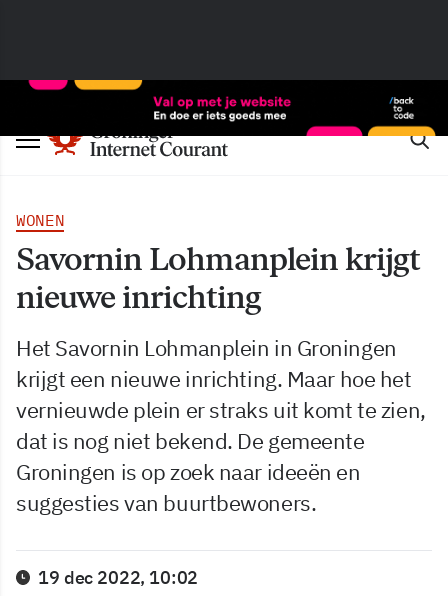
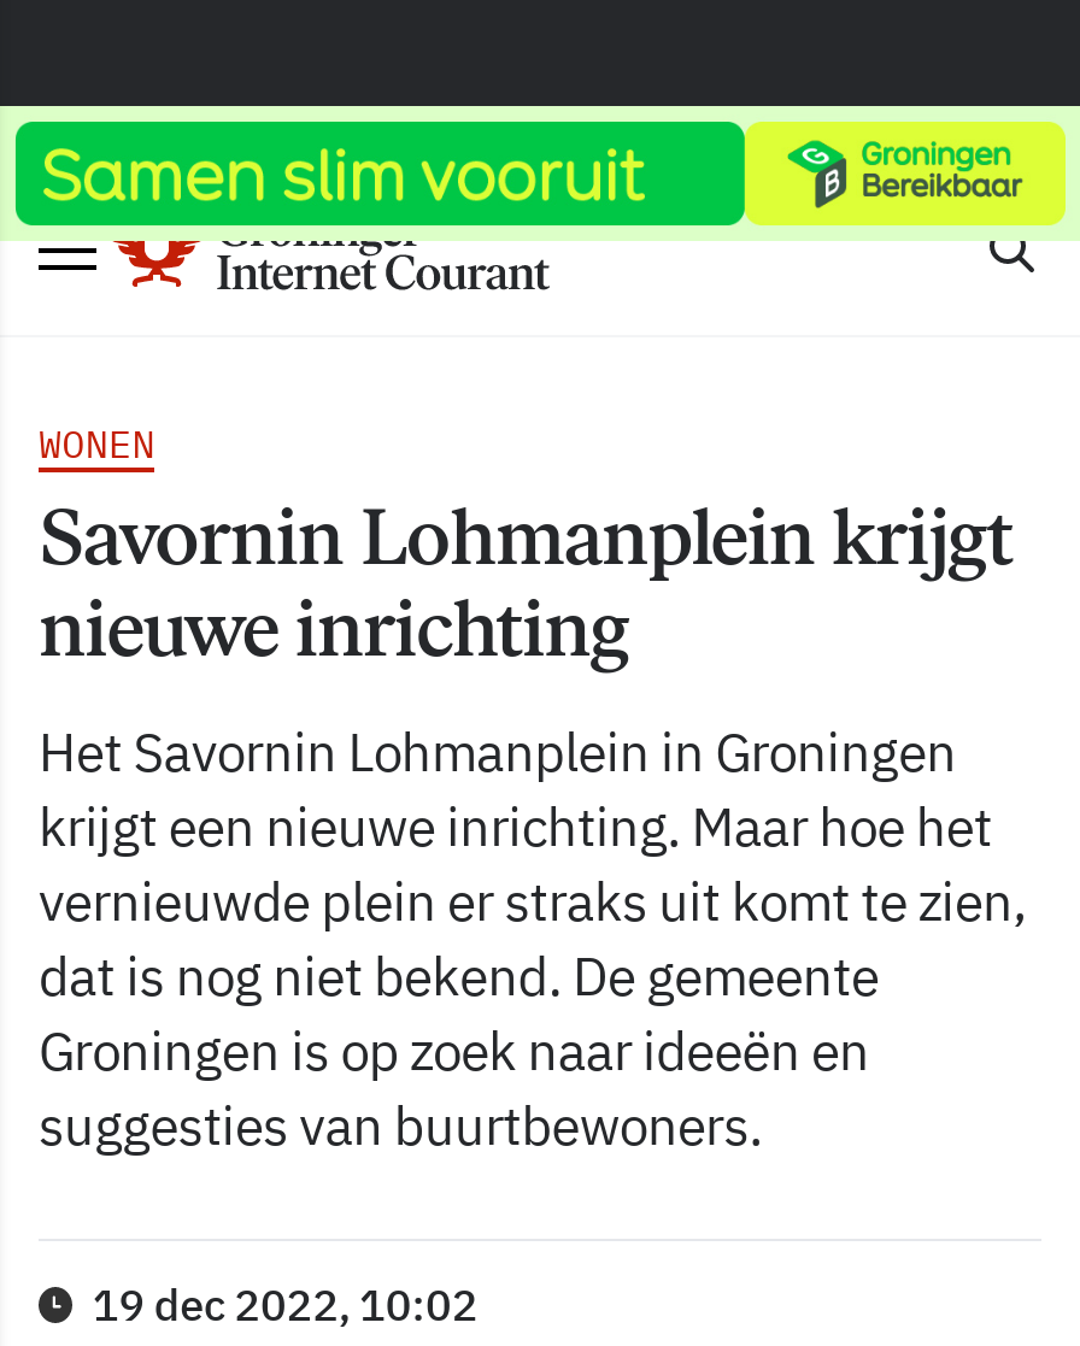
[3,79,445,137] [image] -> [7,104,1073,243] [image]

